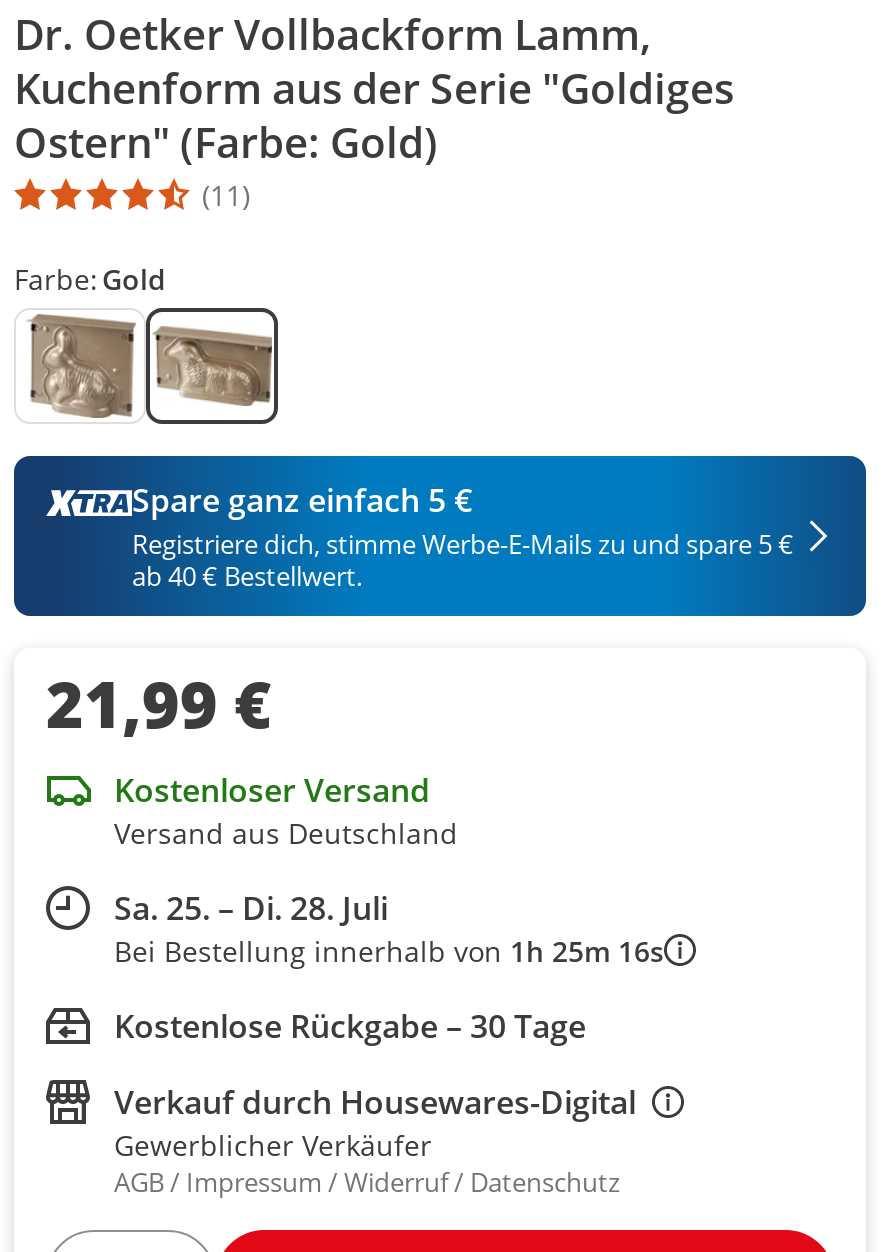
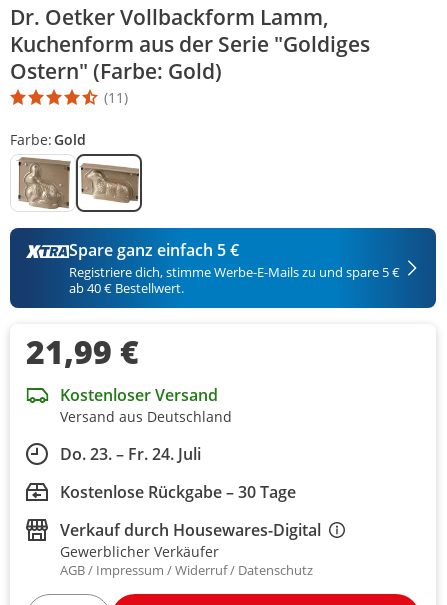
[114,886,664,970] Sa. 25. – Di. 28. Juli | Bei Bestellung innerhalb von 1h 25m 16s -> [60,443,201,465] Do. 23. – Fr. 24. Juli

